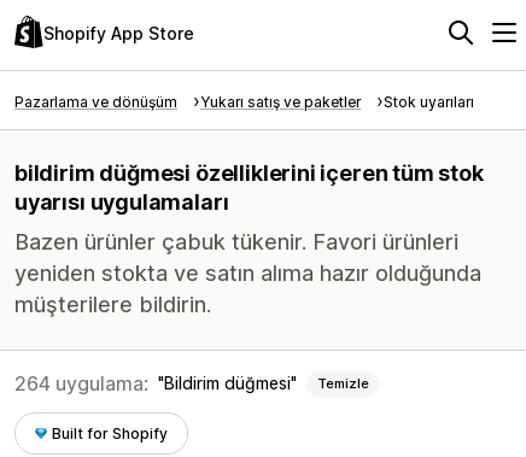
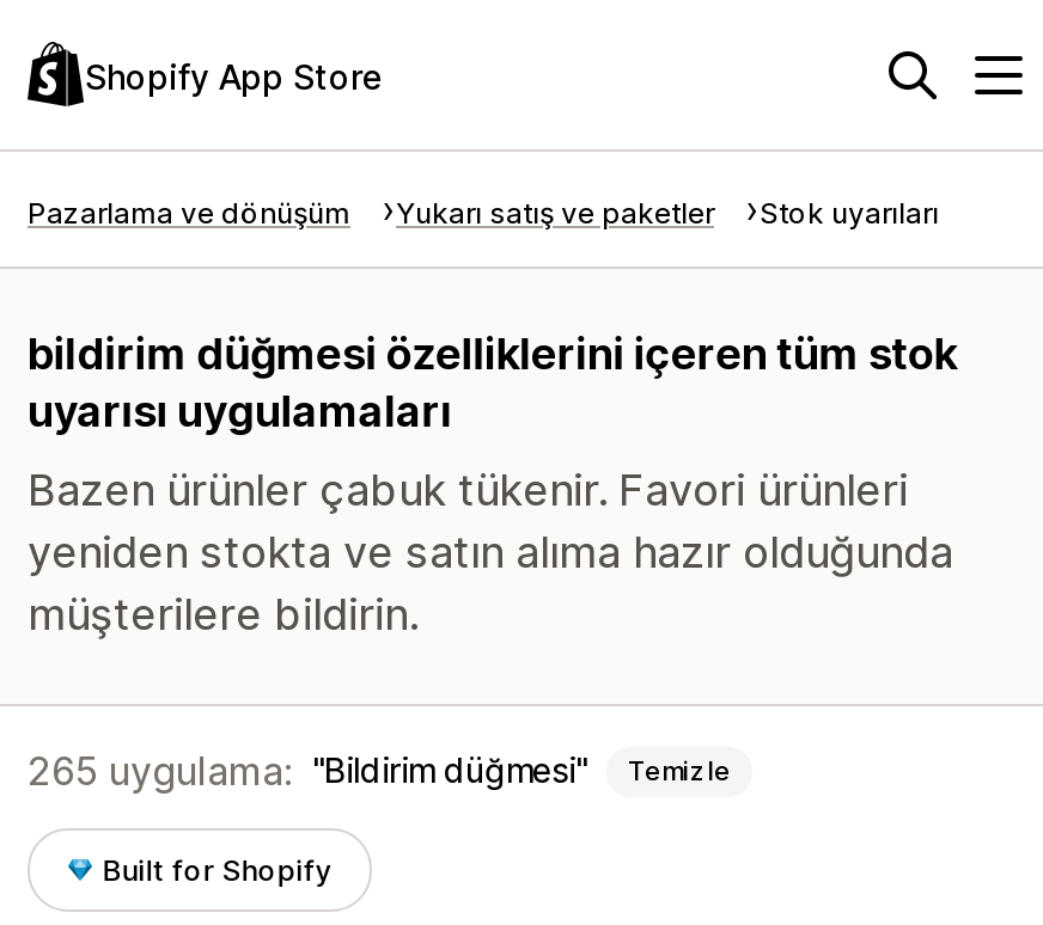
[14,371,369,396] 264 uygulama: Bildirim düğmesi Temizle -> [28,747,731,795] 265 uygulama: Bildirim düğmesi Temizle

